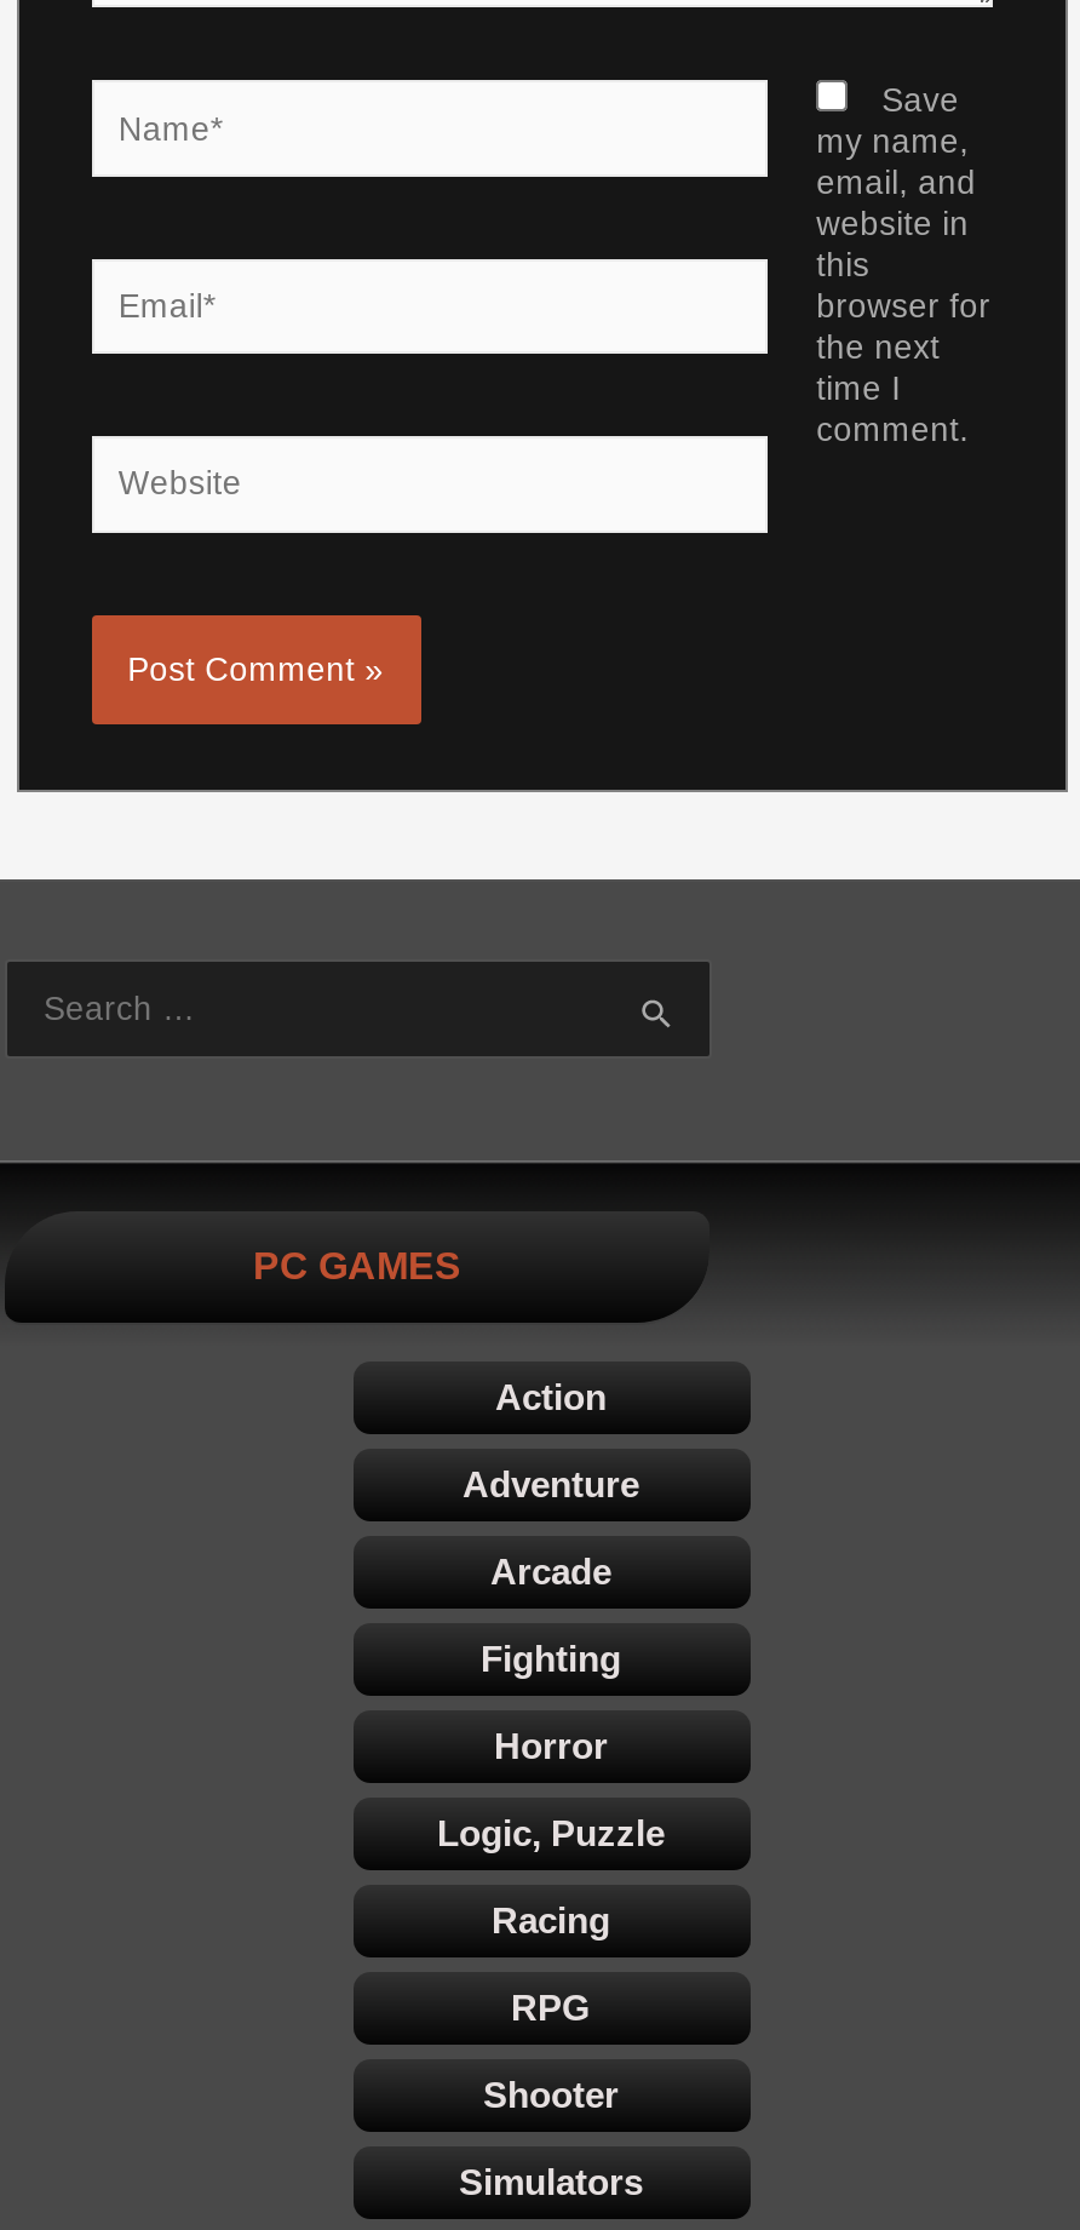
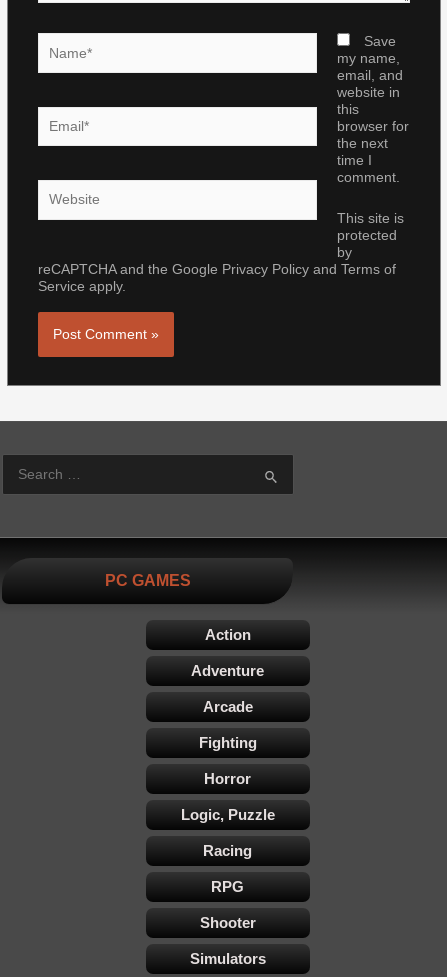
none -> [38,211,404,294] This site is | protected | by | reCAPTCHA and the Google Privacy Policy and Terms of | Service apply.

